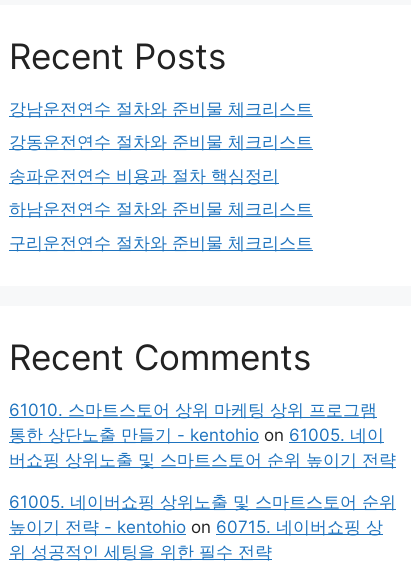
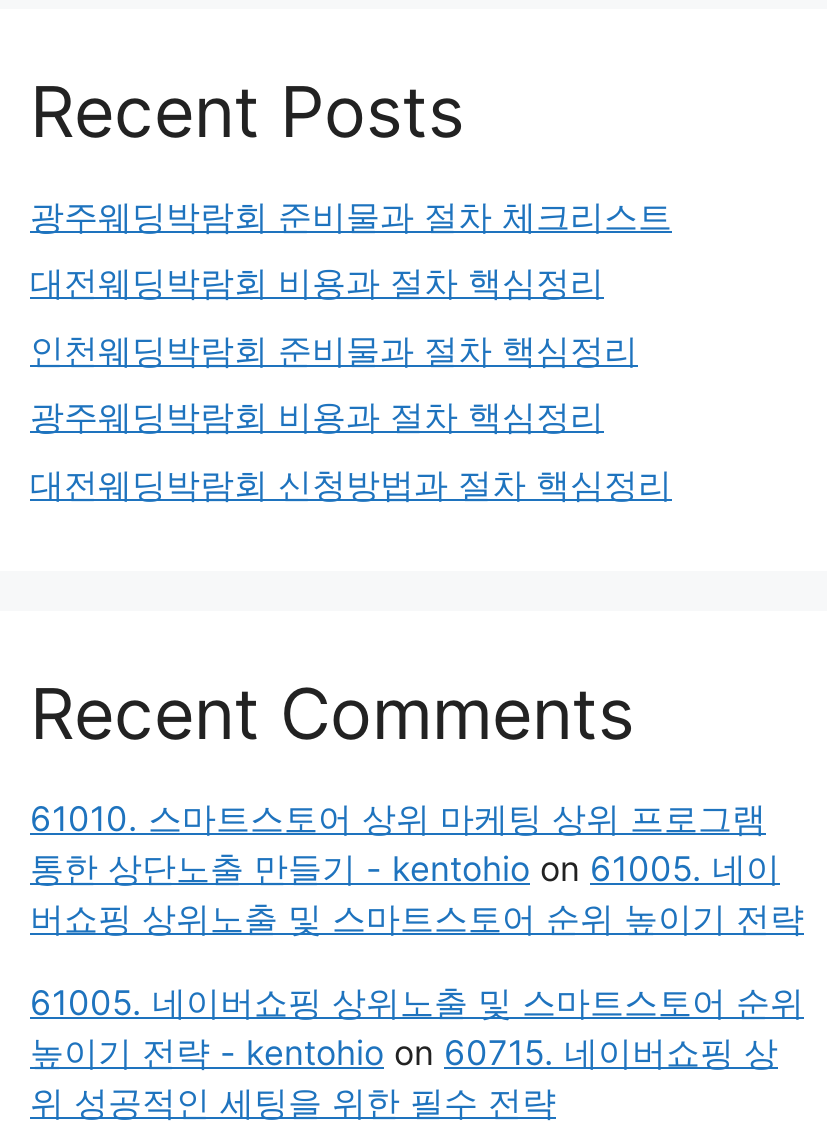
[9,98,313,118] 강남운전연수 절차와 준비물 체크리스트 -> [30,196,672,236] 광주웨딩박람회 준비물과 절차 체크리스트
[9,132,313,152] 강동운전연수 절차와 준비물 체크리스트 -> [30,263,604,303] 대전웨딩박람회 비용과 절차 핵심정리
[9,165,279,185] 송파운전연수 비용과 절차 핵심정리 -> [30,330,638,370] 인천웨딩박람회 준비물과 절차 핵심정리
[9,199,313,219] 하남운전연수 절차와 준비물 체크리스트 -> [30,397,604,437] 광주웨딩박람회 비용과 절차 핵심정리
[9,232,313,252] 구리운전연수 절차와 준비물 체크리스트 -> [30,464,672,504] 대전웨딩박람회 신청방법과 절차 핵심정리

